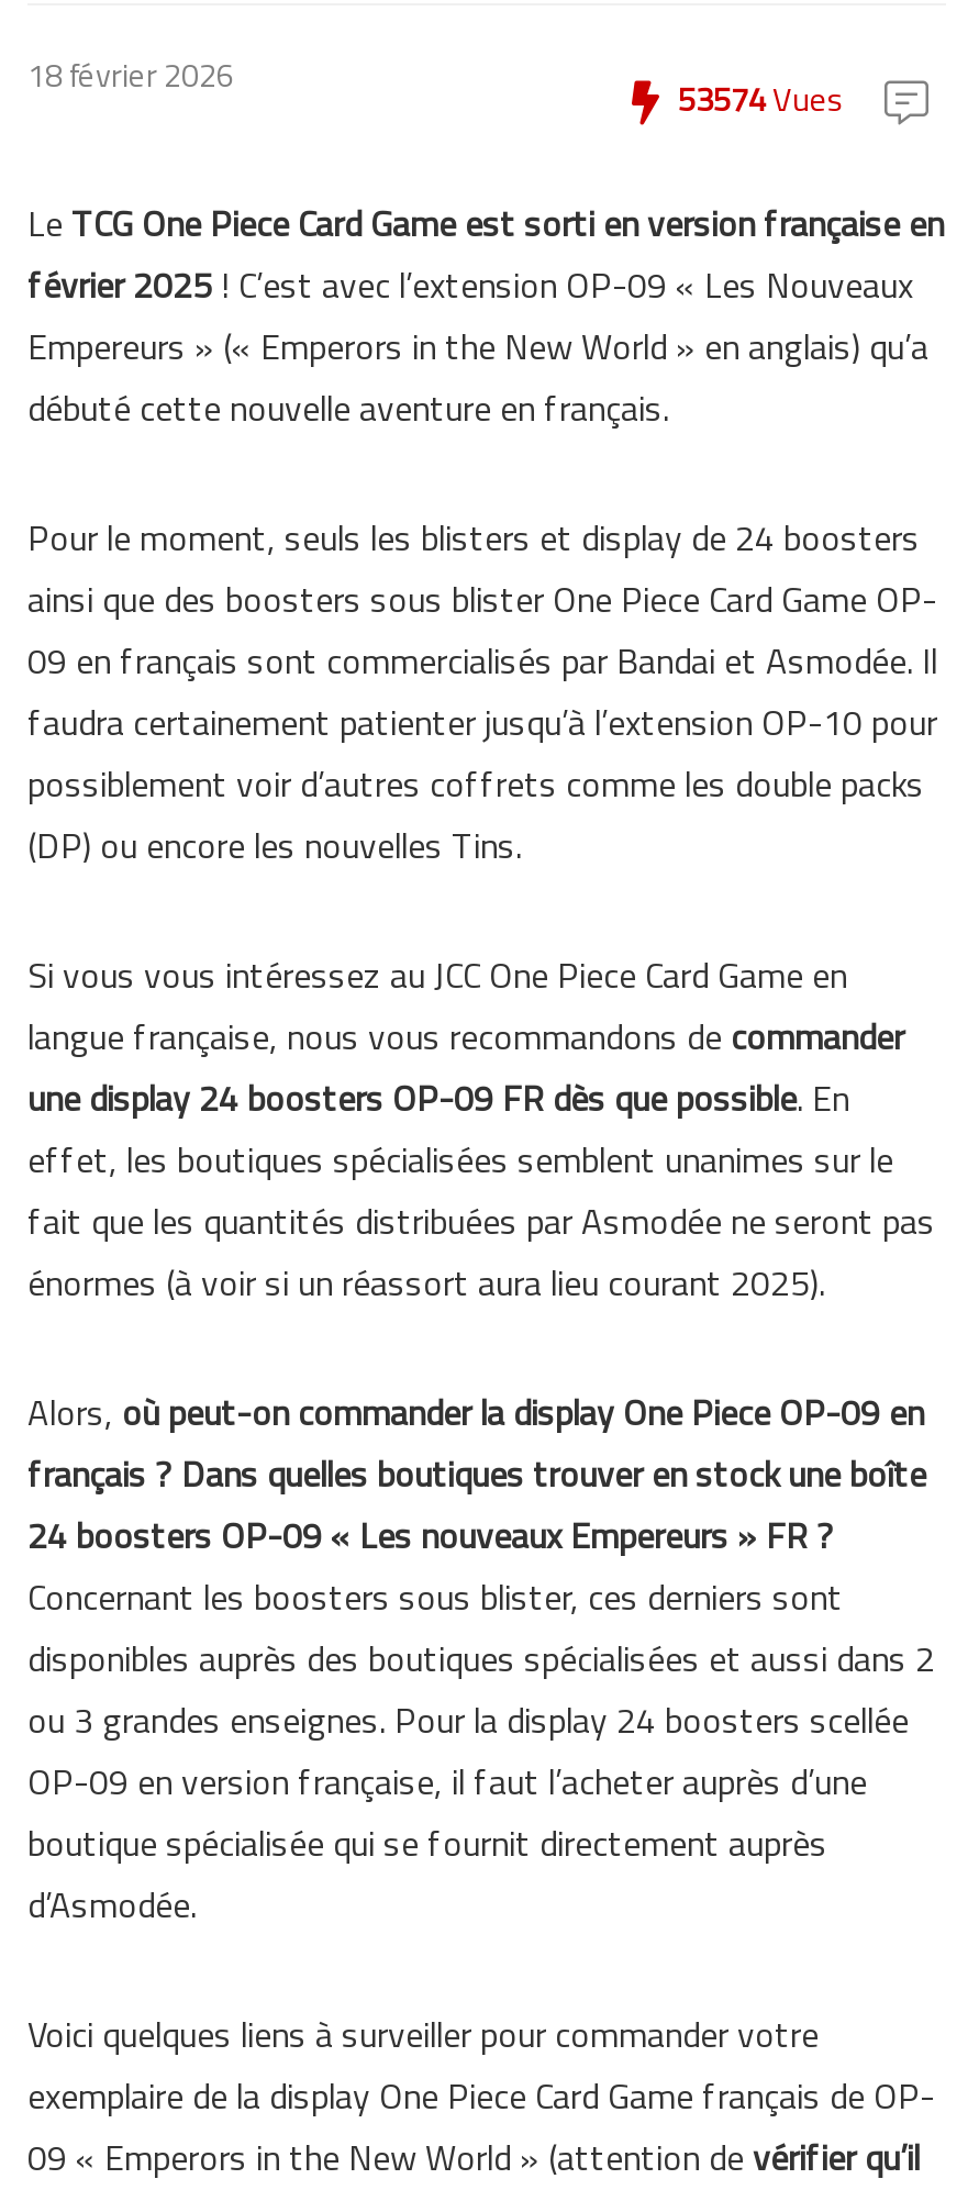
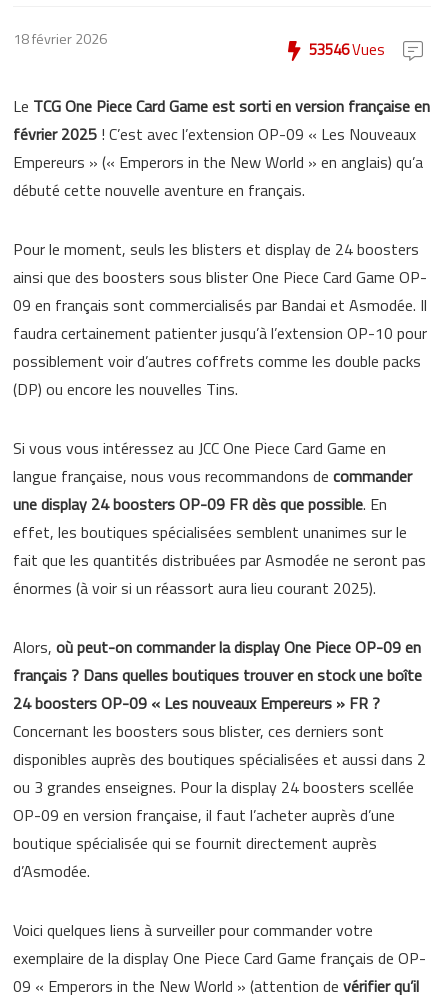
[678,74,845,124] 53574Vues -> [309,38,385,61] 53546Vues

